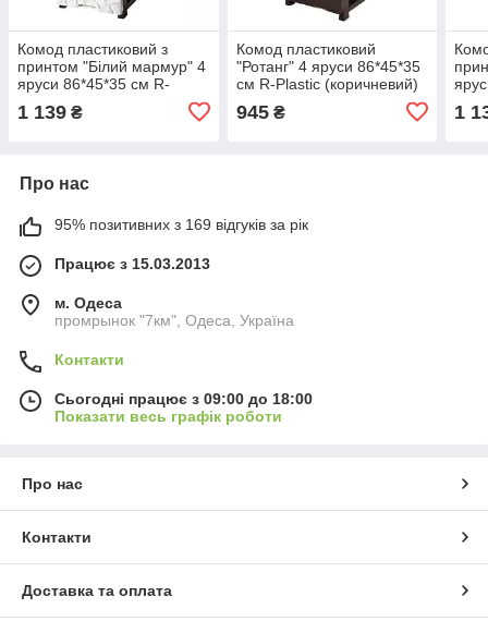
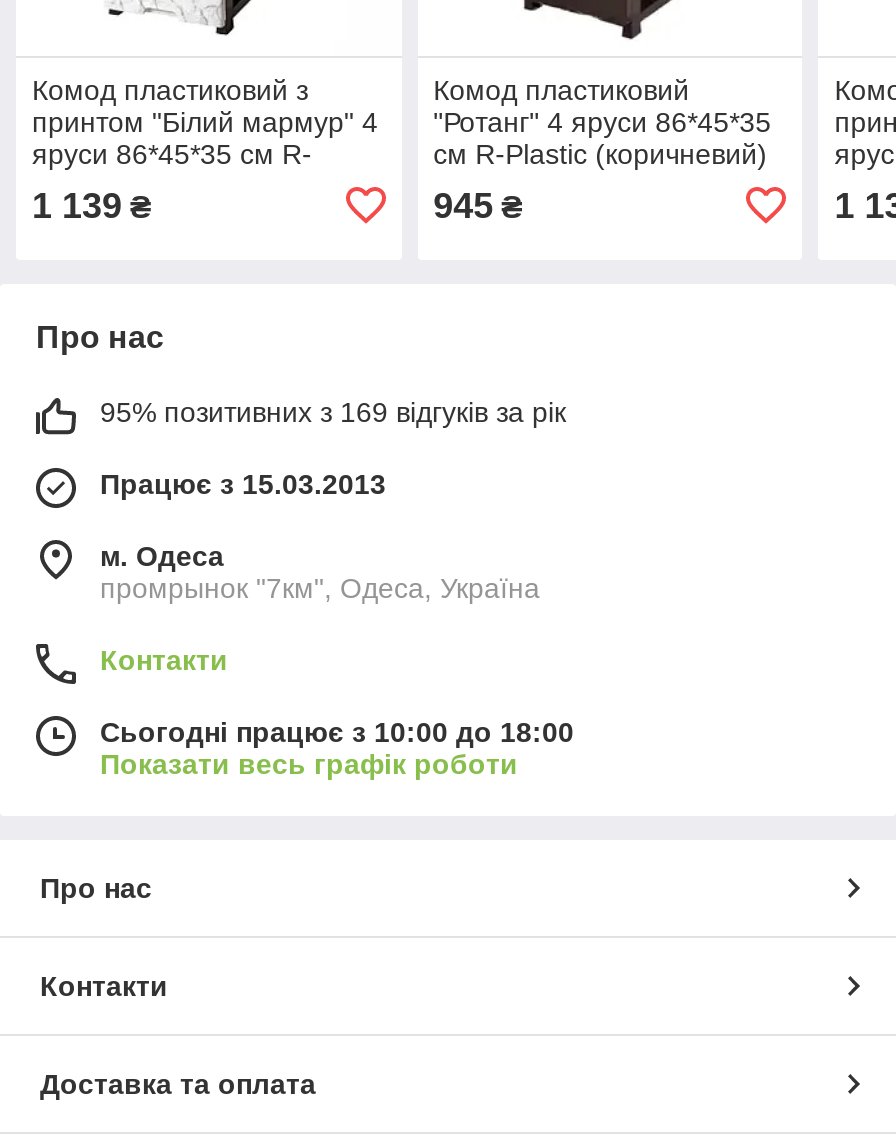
[54,390,313,407] Сьогодні працює з 09:00 до 18:00 -> [100,716,574,748] Сьогодні працює з 10:00 до 18:00

